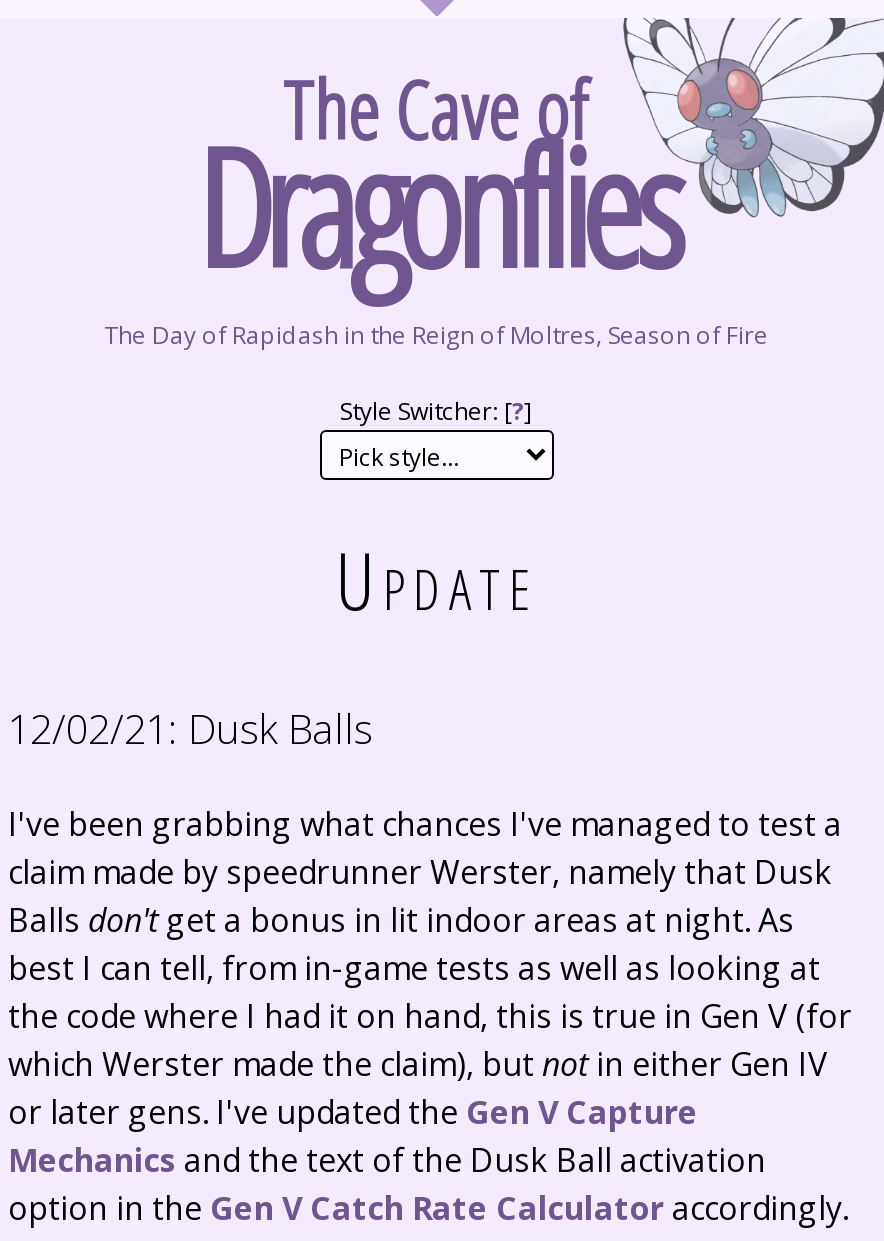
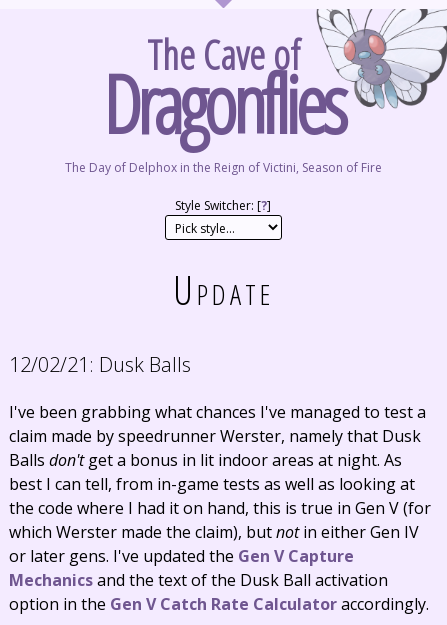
[104,318,768,352] The Day of Rapidash in the Reign of Moltres, Season of Fire -> [64,159,381,176] The Day of Delphox in the Reign of Victini, Season of Fire

